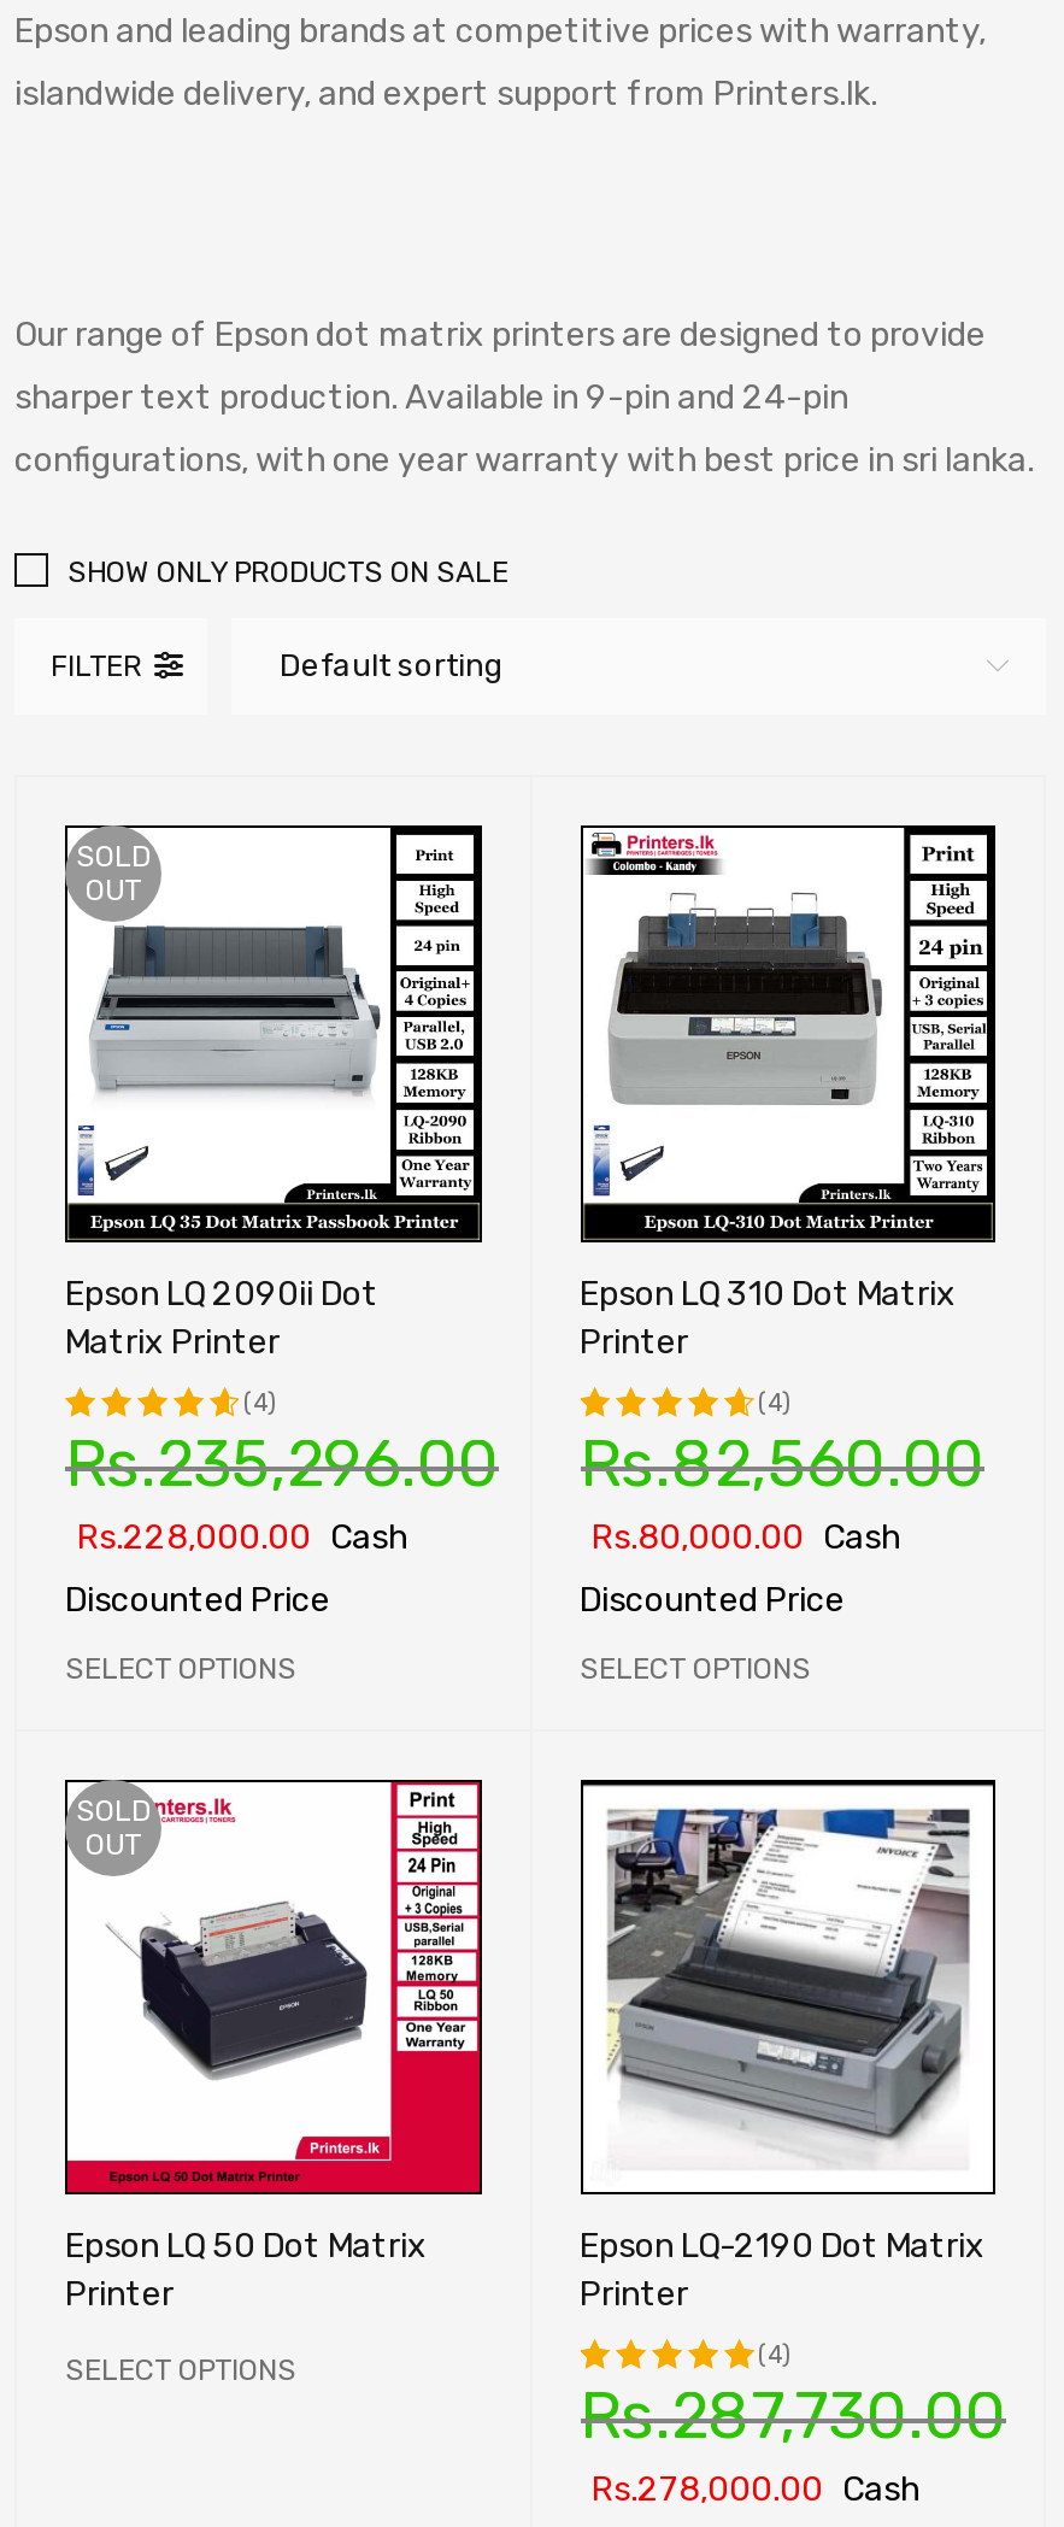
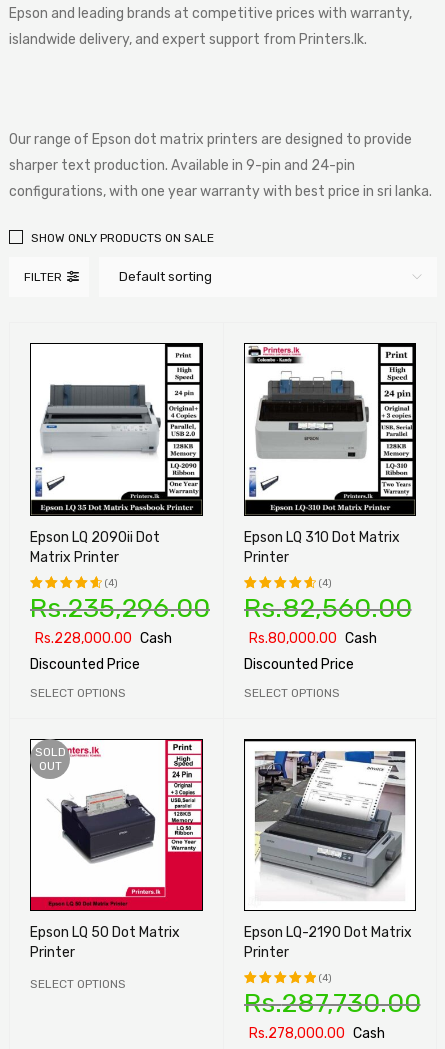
[76,840,151,907] SOLD | OUT -> none

